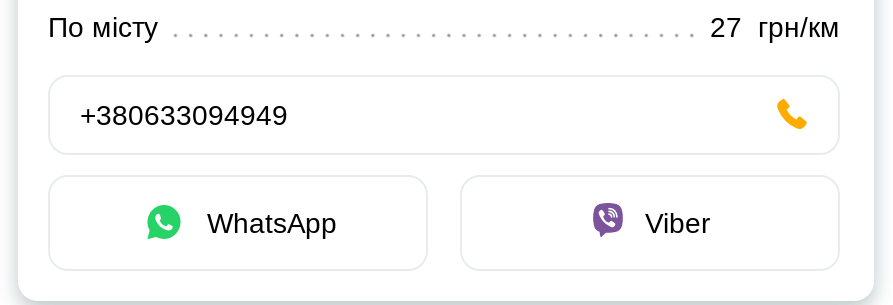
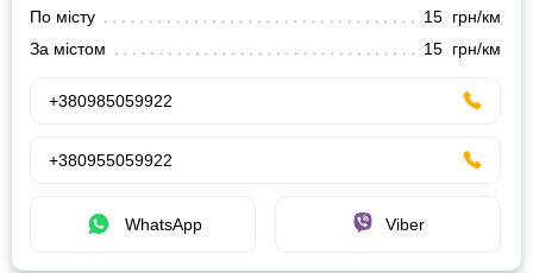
[80,11,840,131] 27 грн/км | +380633094949 -> [30,7,501,170] 15 грн/км | За містом | 15 грн/км | +380985059922 | +380955059922

